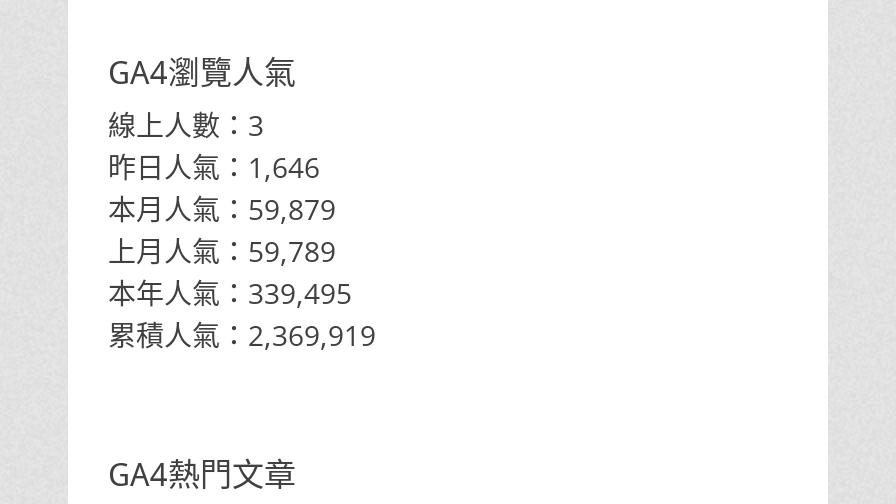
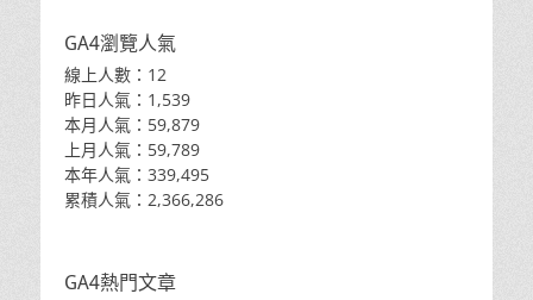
[108,106,264,144] 線上人數：3 -> [64,63,167,86] 線上人數：12
[108,148,320,186] 昨日人氣：1,646 -> [64,88,190,111] 昨日人氣：1,539
[108,316,376,354] 累積人氣：2,369,919 -> [64,188,224,211] 累積人氣：2,366,286

